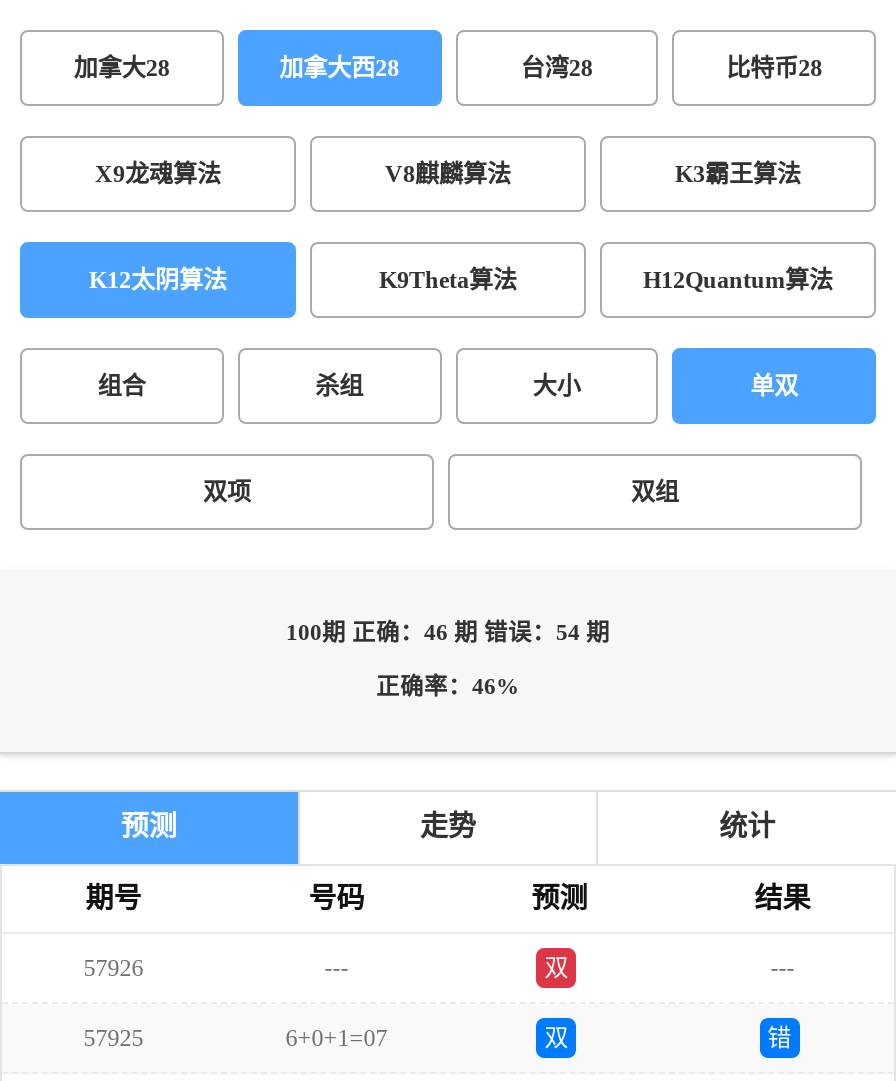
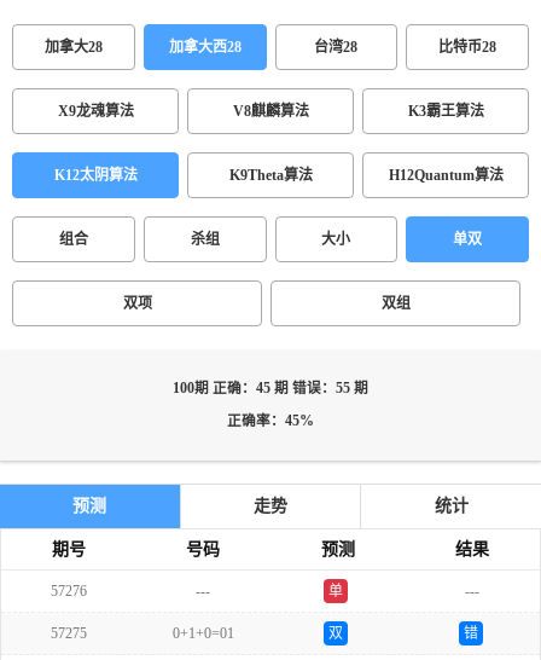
[286,620,610,646] 100期 正确：46 期 错误：54 期 -> [173,381,368,396] 100期 正确：45 期 错误：55 期
[376,674,520,700] 正确率：46% -> [227,413,314,429] 正确率：45%
[84,954,144,982] 57926 -> [50,583,87,600] 57276
[544,954,568,982] 双 -> [329,583,343,600] 单
[84,1024,144,1052] 57925 -> [50,625,87,642] 57275
[286,1024,388,1052] 6+0+1=07 -> [172,625,234,642] 0+1+0=01

